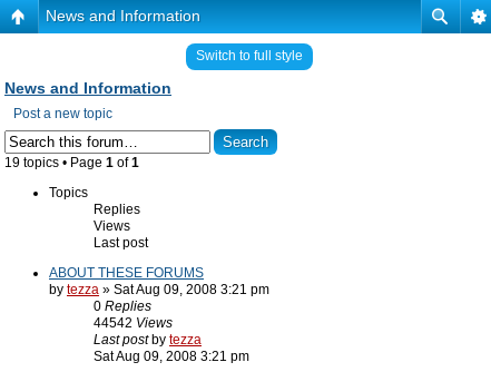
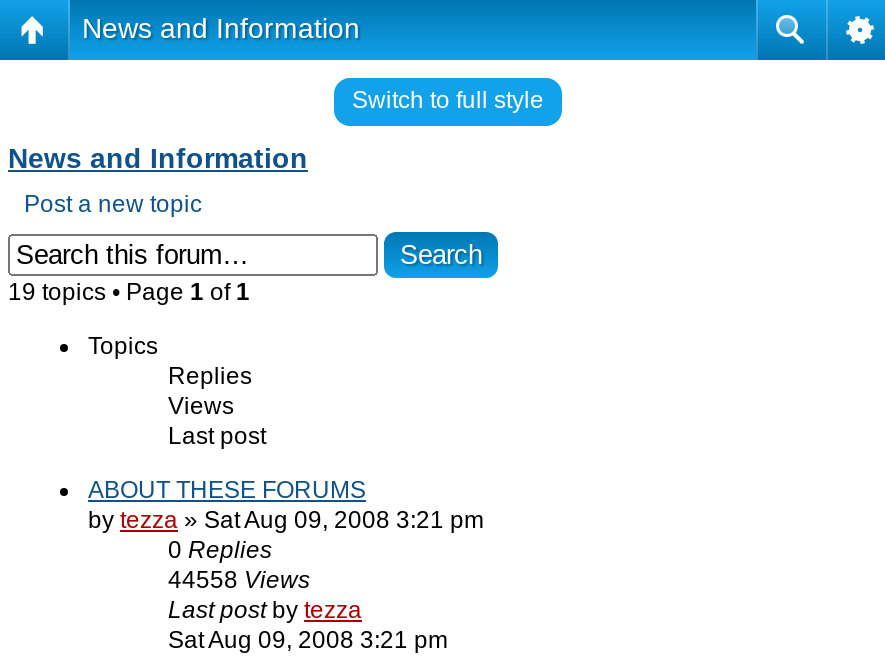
[94,315,173,331] 44542 Views -> [168,566,310,594] 44558 Views

